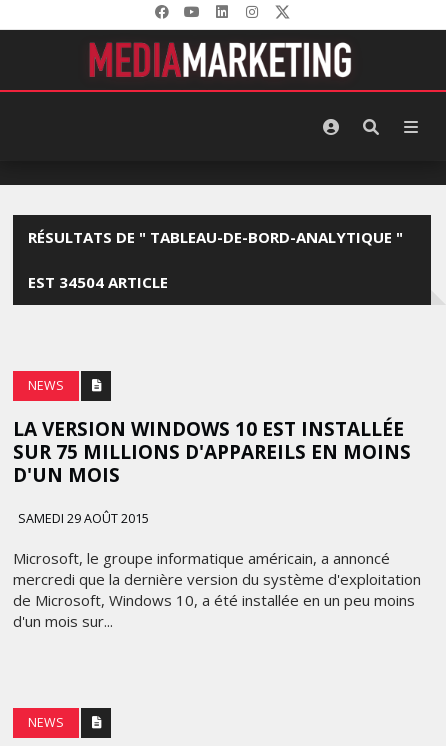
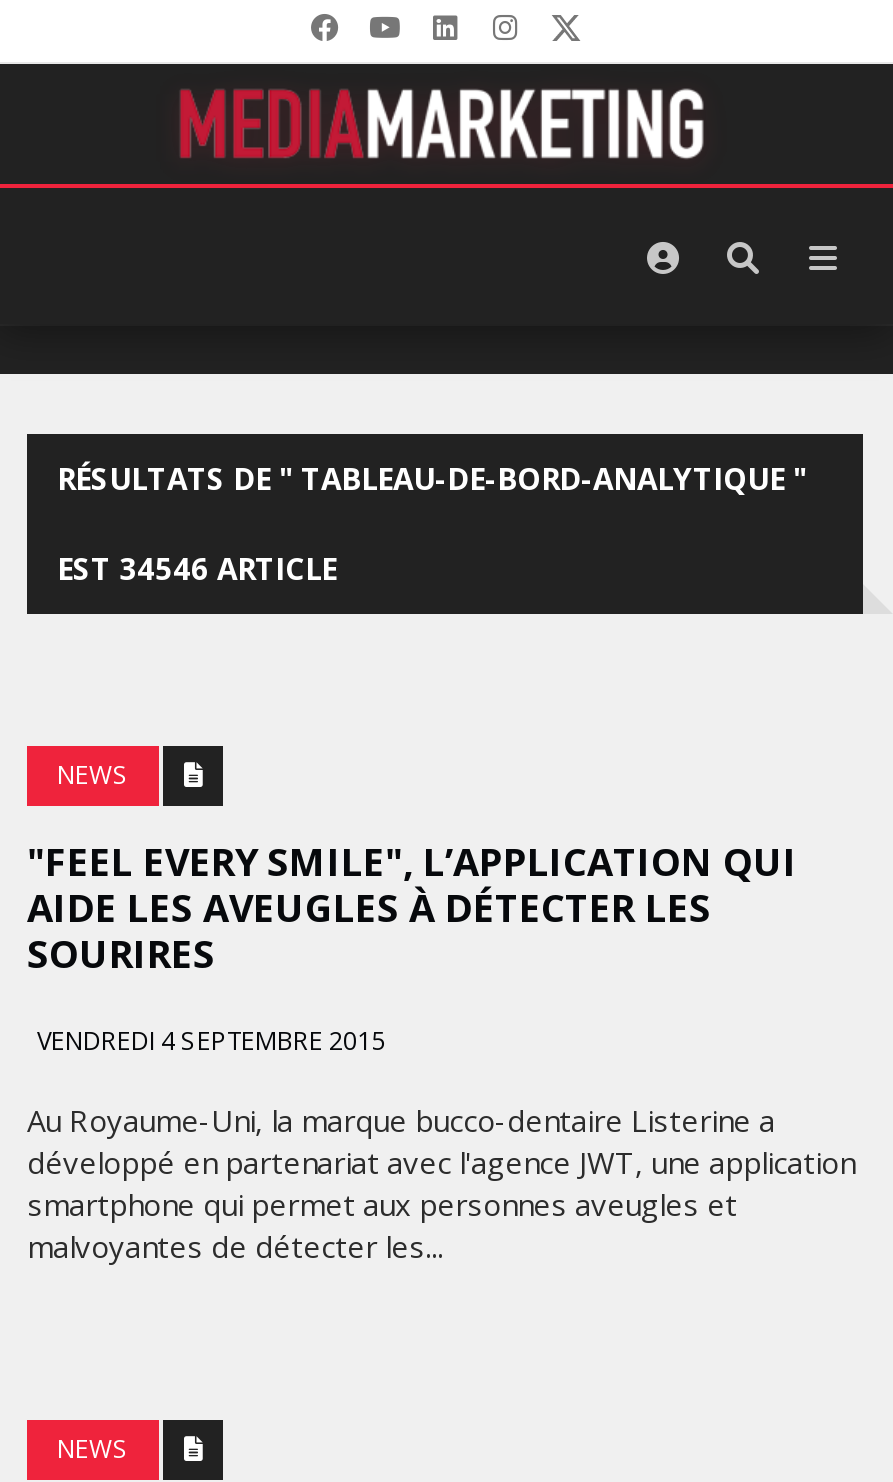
[28,272,168,292] EST 34504 ARTICLE -> [57,548,337,588] EST 34546 ARTICLE
[13,416,411,488] LA VERSION WINDOWS 10 EST INSTALLÉE | SUR 75 MILLIONS D'APPAREILS EN MOINS | D'UN MOIS -> [27,836,797,980] "FEEL EVERY SMILE", L’APPLICATION QUI | AIDE LES AVEUGLES À DÉTECTER LES | SOURIRES
[15,510,149,527] SAMEDI 29 AOÛT 2015 -> [31,1024,385,1058] VENDREDI 4 SEPTEMBRE 2015
[13,548,421,631] Microsoft, le groupe informatique américain, a annoncé | mercredi que la dernière version du système d'exploitation | de Microsoft, Windows 10, a été installée en un peu moins | d'un mois sur... -> [27,1100,855,1266] Au Royaume-Uni, la marque bucco-dentaire Listerine a | développé en partenariat avec l'agence JWT, une application | smartphone qui permet aux personnes aveugles et | malvoyantes de détecter les...

